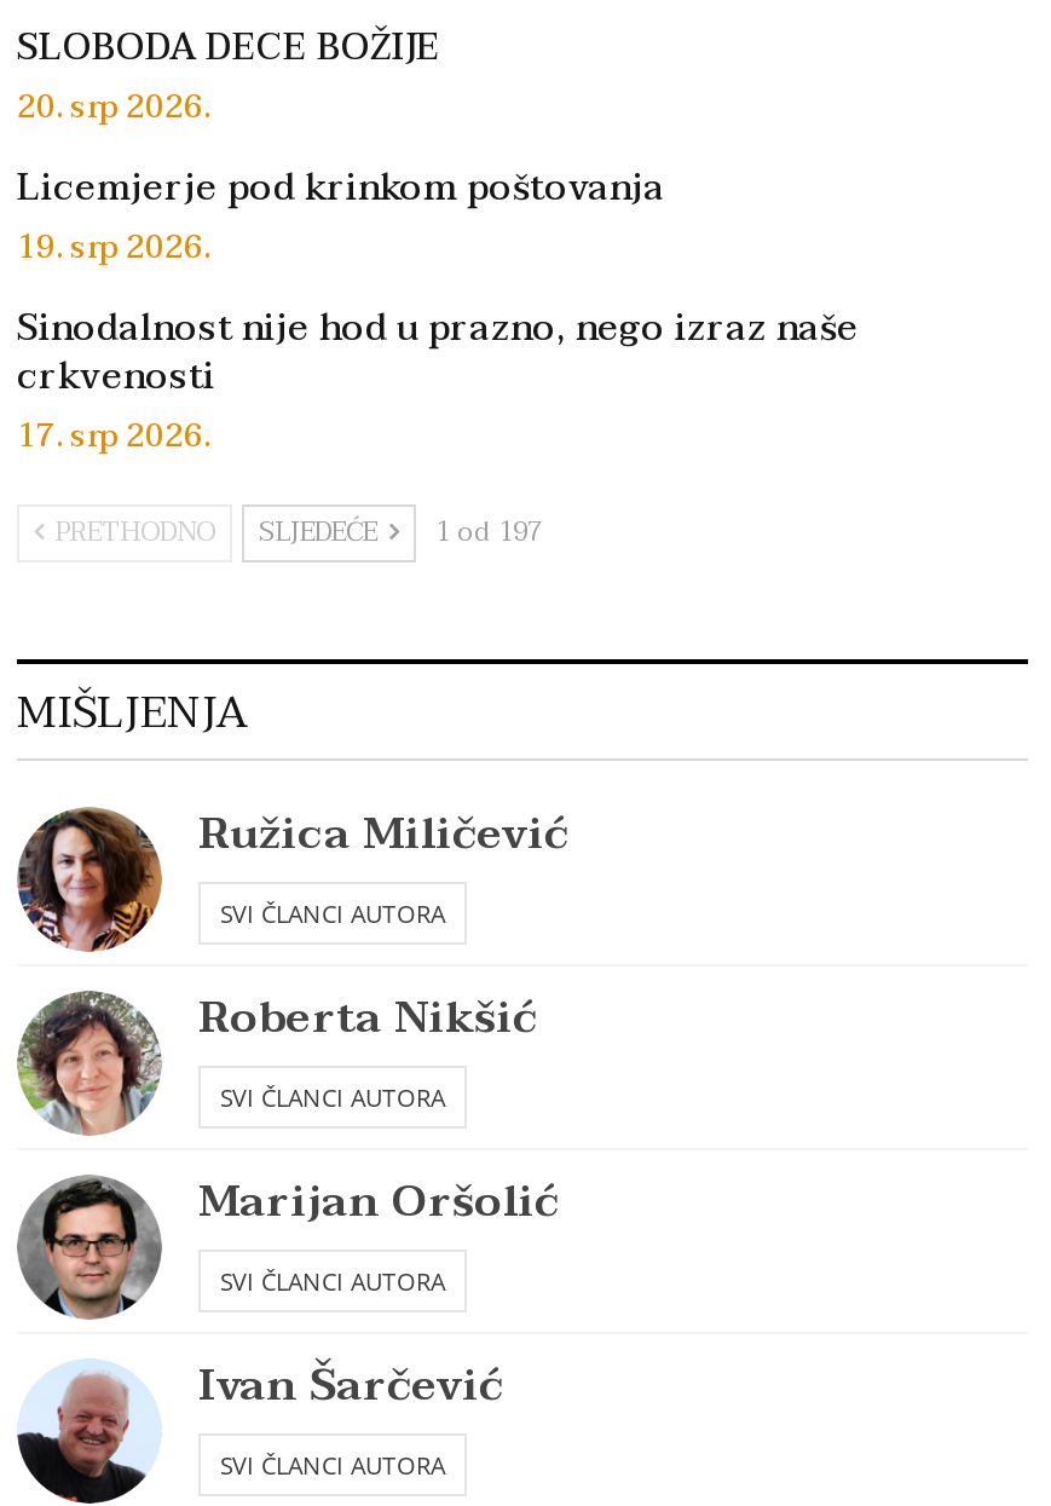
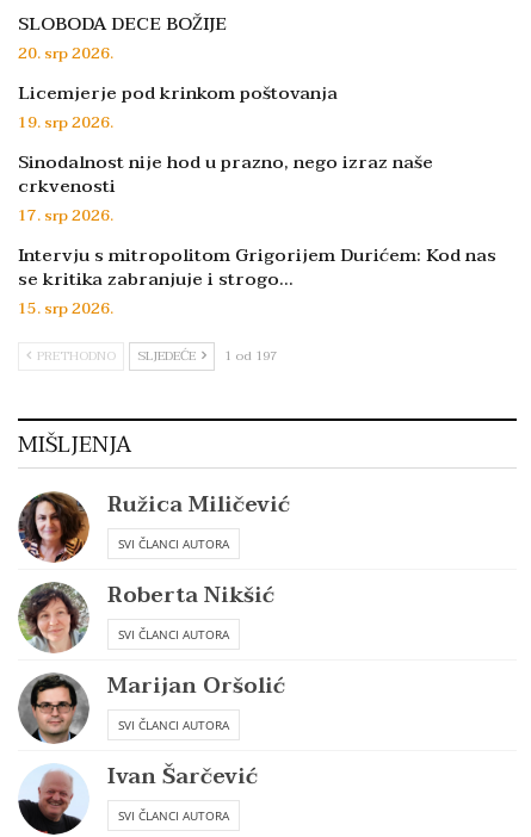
none -> [18,240,496,322] Intervju s mitropolitom Grigorijem Durićem: Kod nas | se kritika zabranjuje i strogo… | 15. srp 2026.

